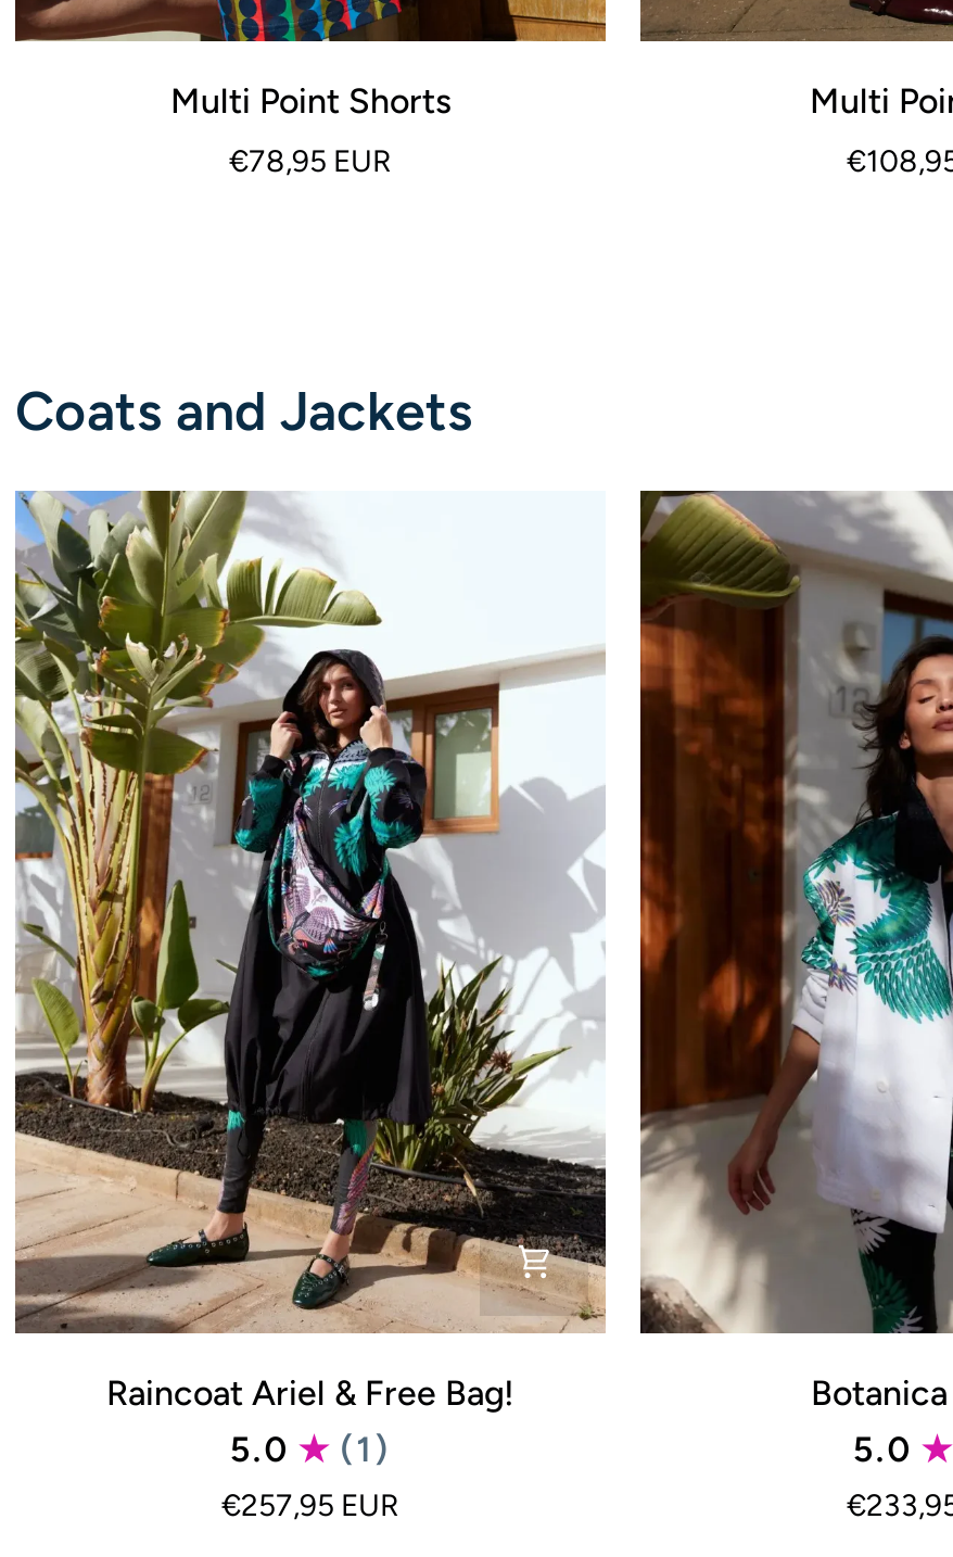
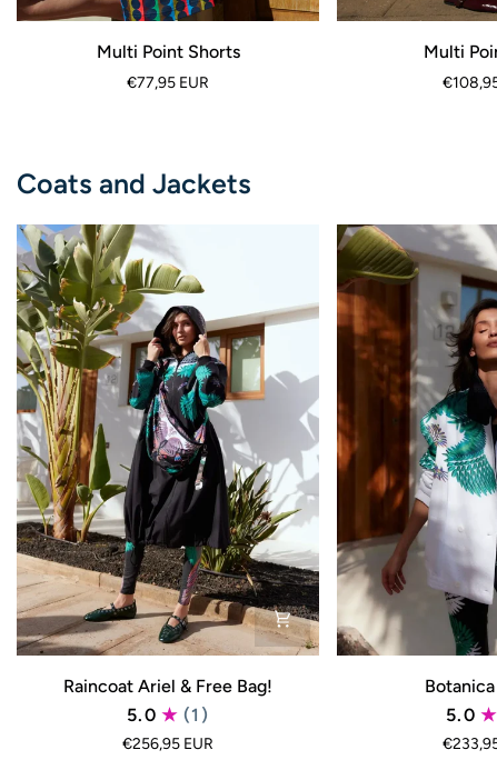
[229,143,392,180] €78,95 EUR -> [127,73,209,92] €77,95 EUR
[221,1488,399,1525] €257,95 EUR -> [122,735,213,754] €256,95 EUR

